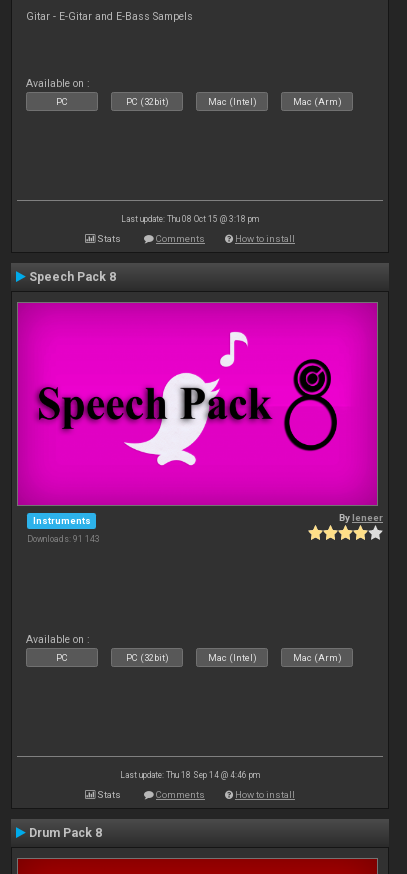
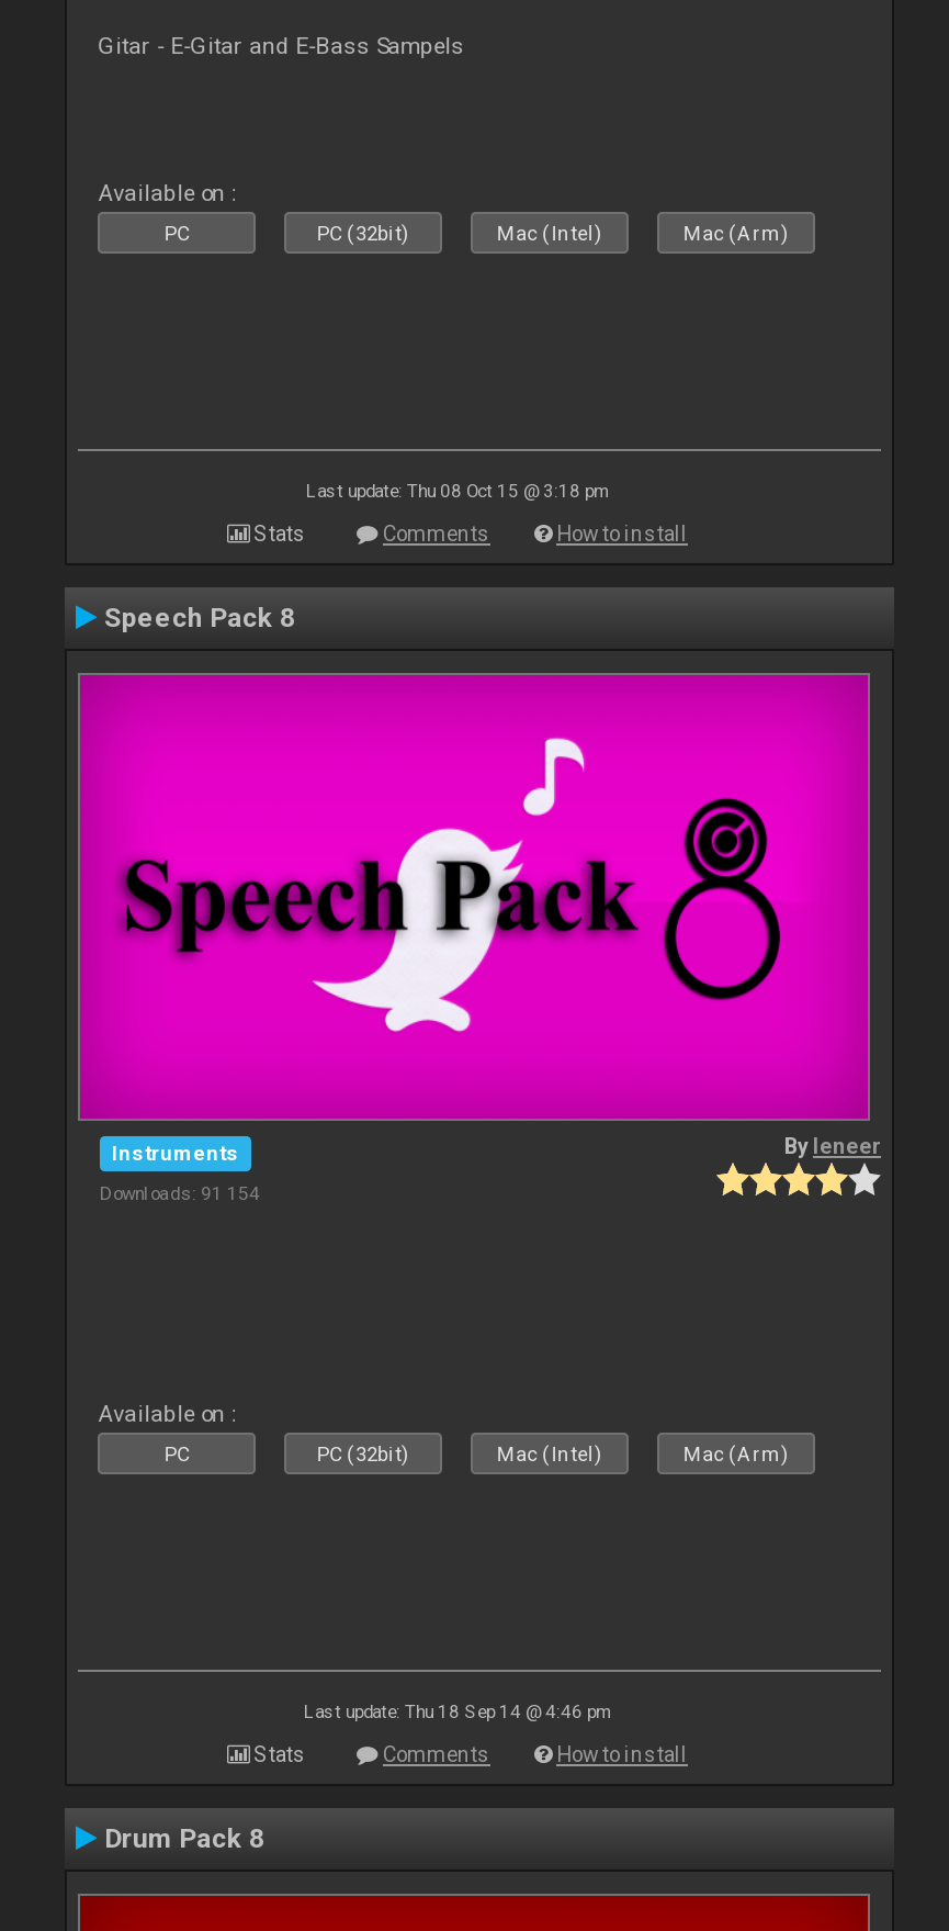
[27,534,100,544] Downloads: 91 143 -> [100,1182,260,1204] Downloads: 91 154

